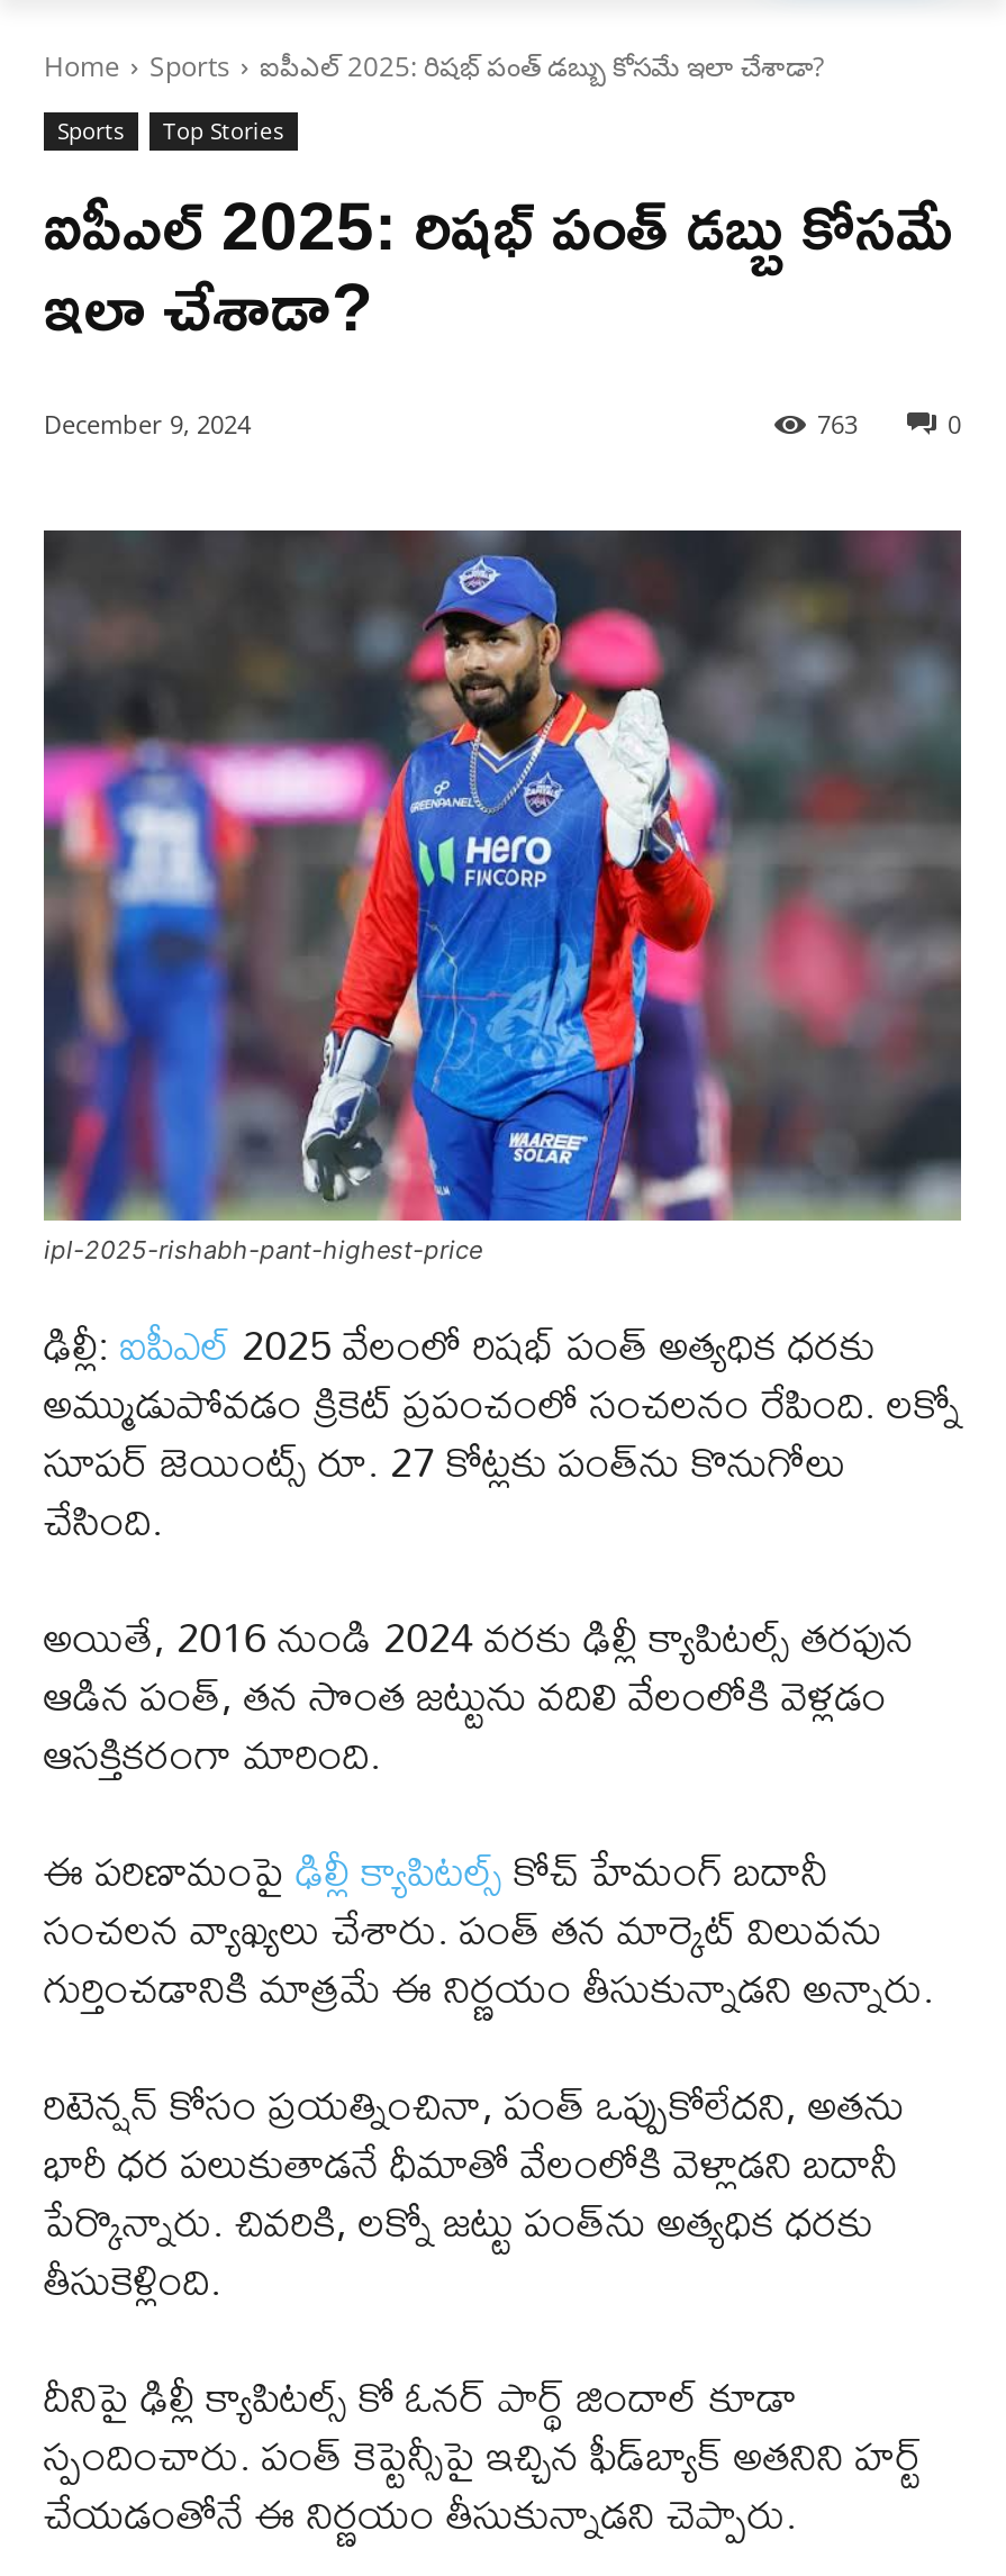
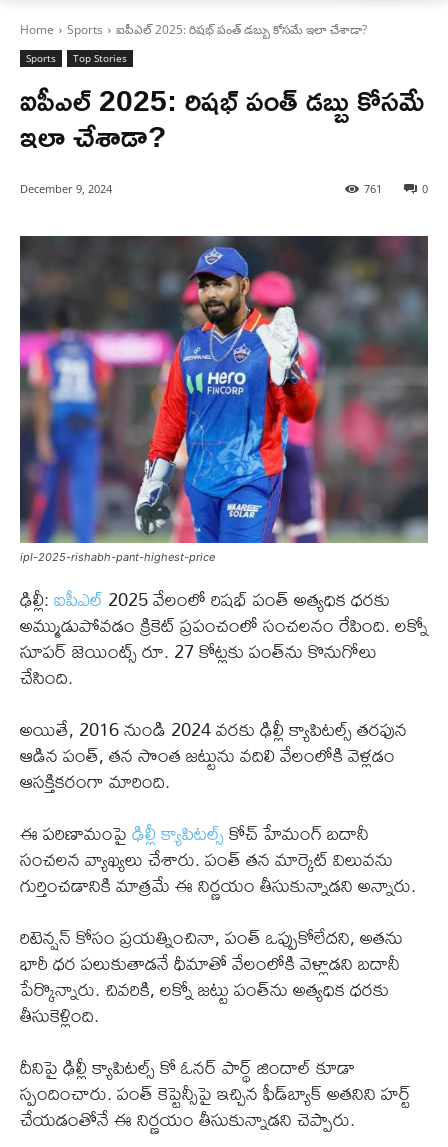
[817,407,858,441] 763 -> [364,181,382,196] 761

